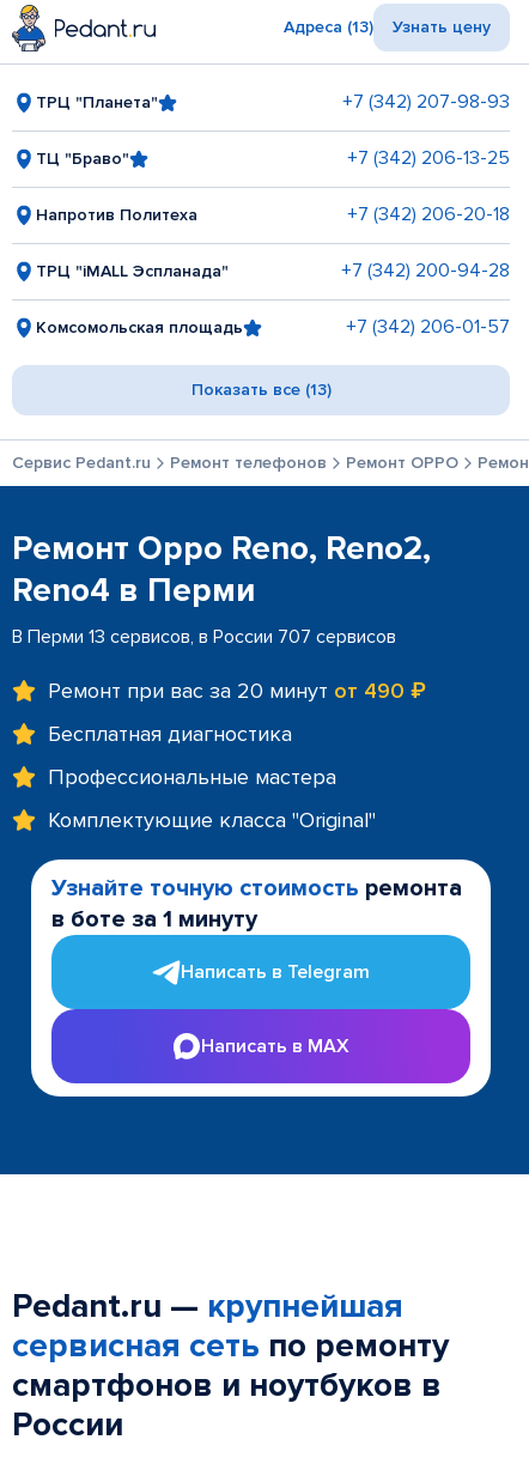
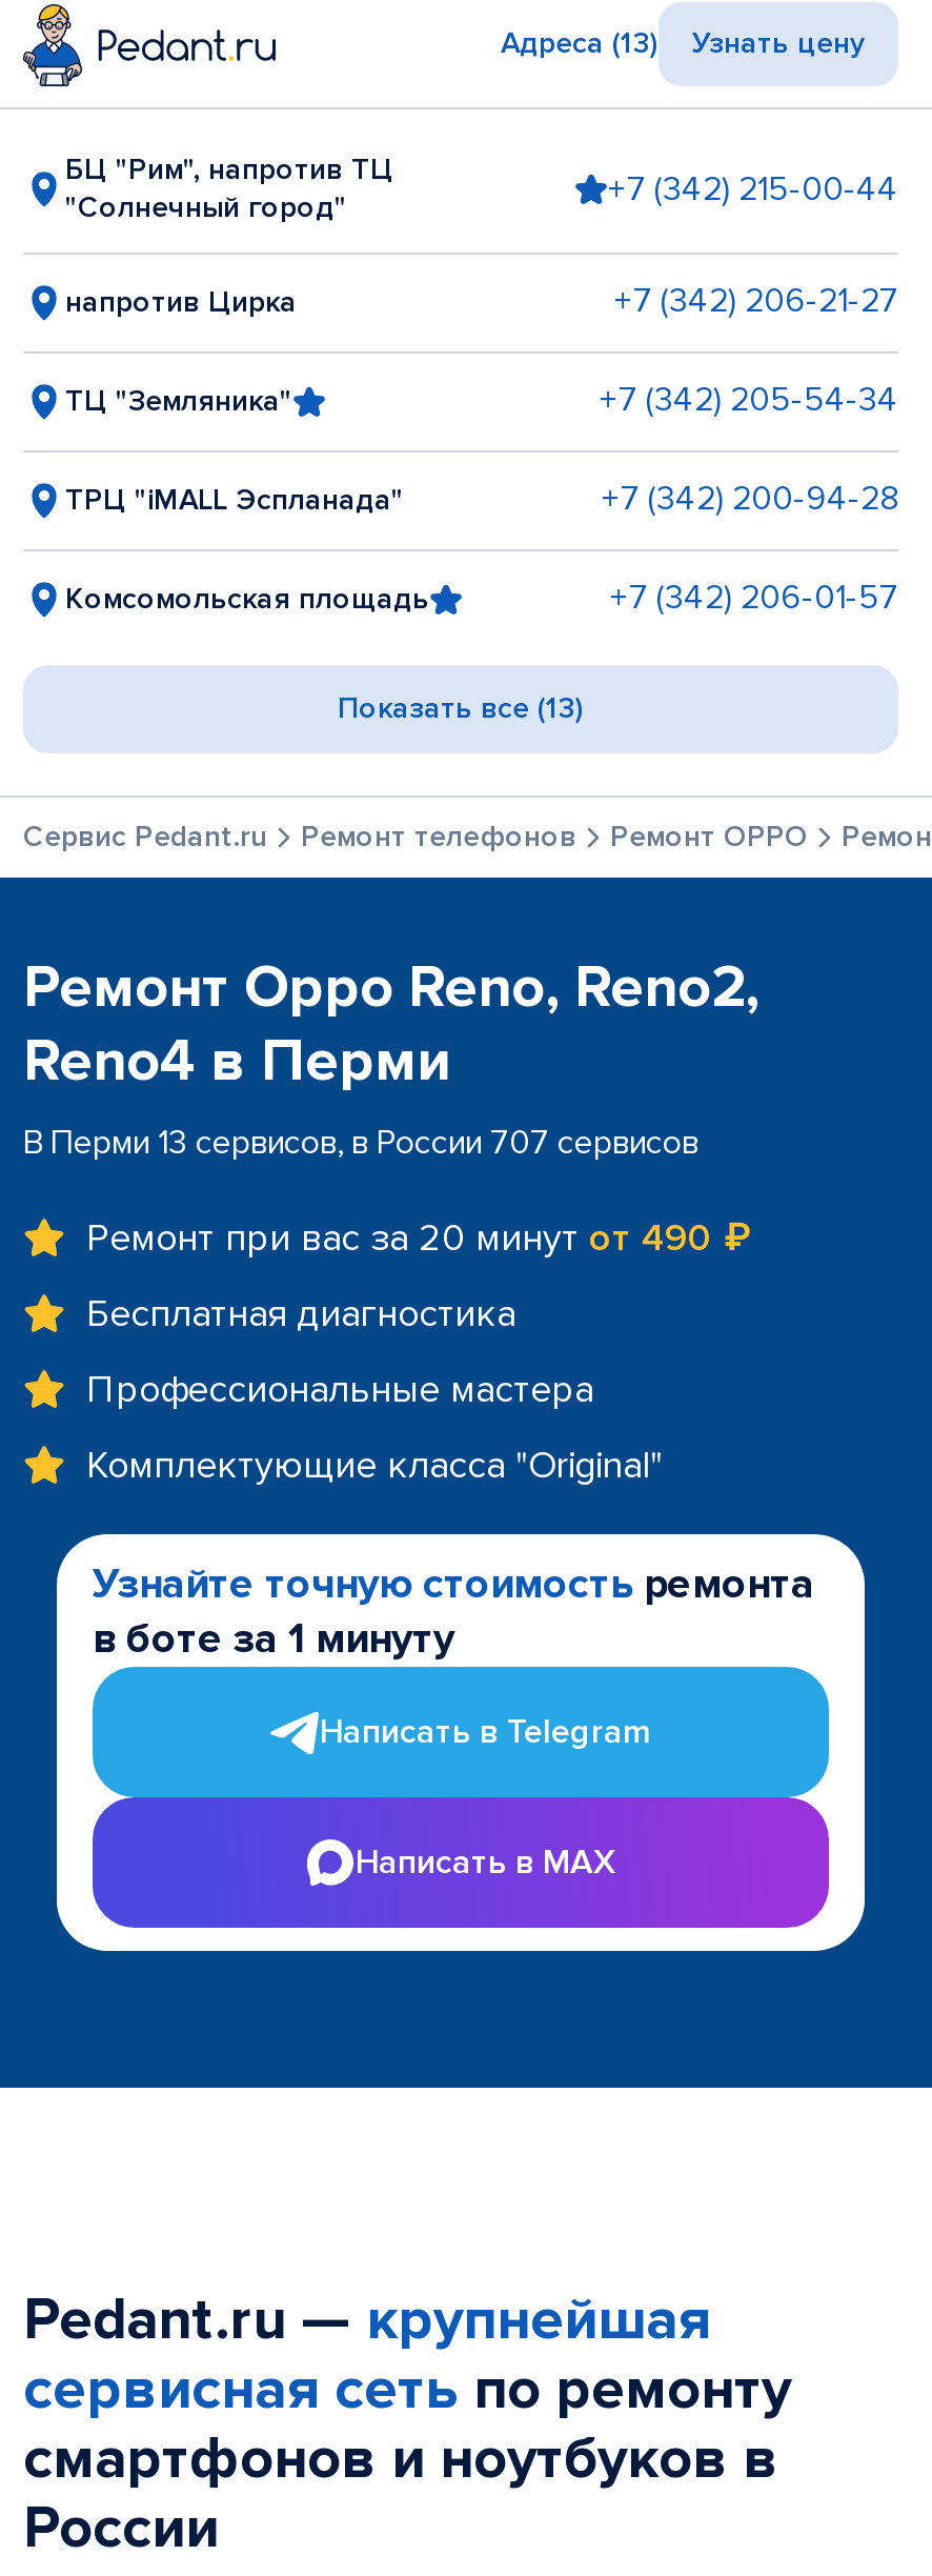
[36,90,510,114] ТРЦ "Планета" | +7 (342) 207-98-93 -> [65,152,898,225] БЦ "Рим", напротив ТЦ | "Солнечный город" | +7 (342) 215-00-44
[36,146,510,170] ТЦ "Браво" | +7 (342) 206-13-25 -> [65,280,898,322] напротив Цирка | +7 (342) 206-21-27
[36,202,510,226] Напротив Политеха | +7 (342) 206-20-18 -> [65,379,898,421] ТЦ "Земляника" | +7 (342) 205-54-34

